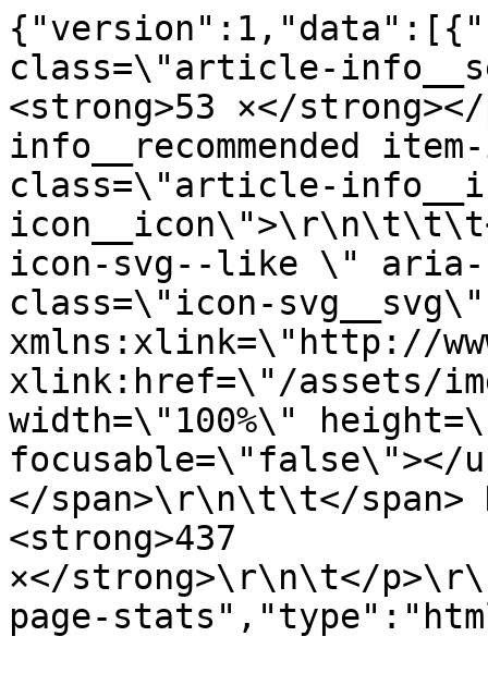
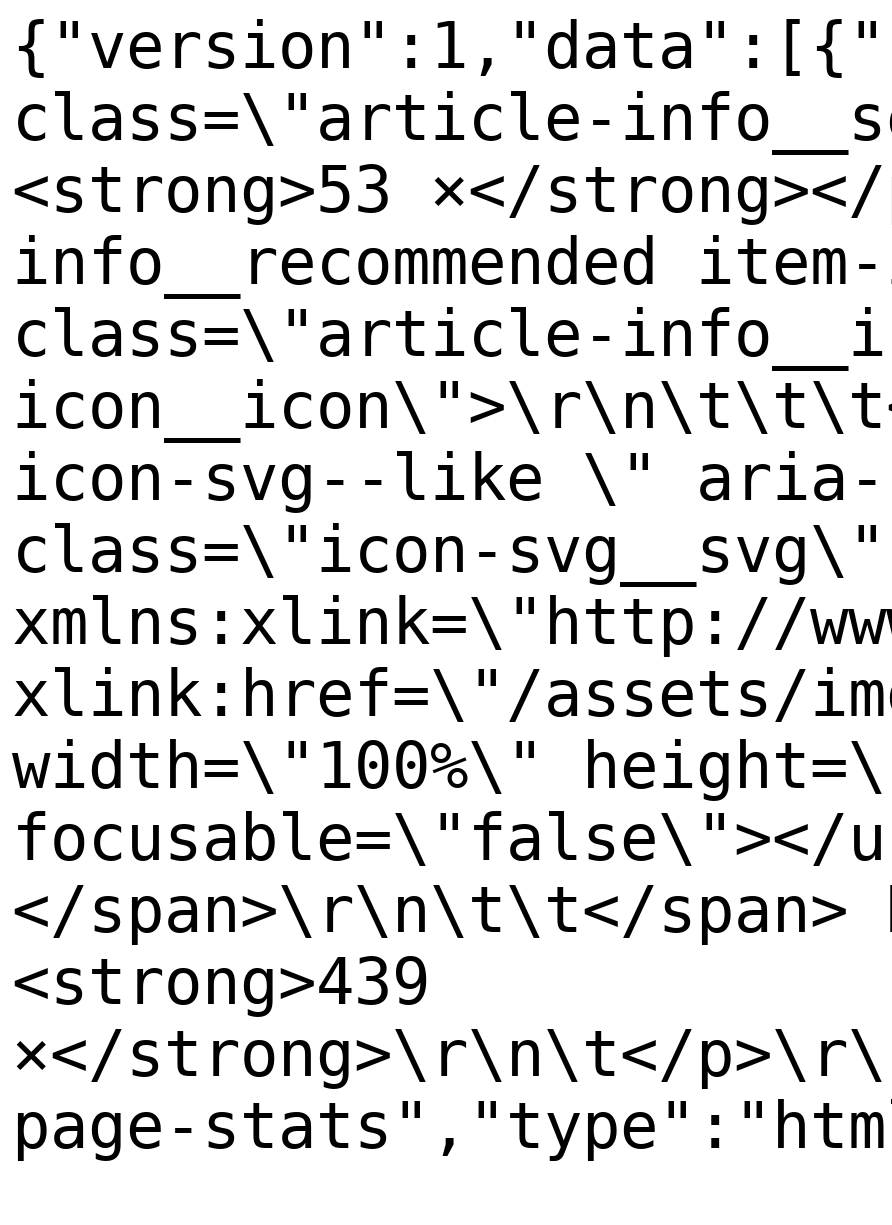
[9,518,236,558] <strong>437 -> [12,946,430,1018] <strong>439

